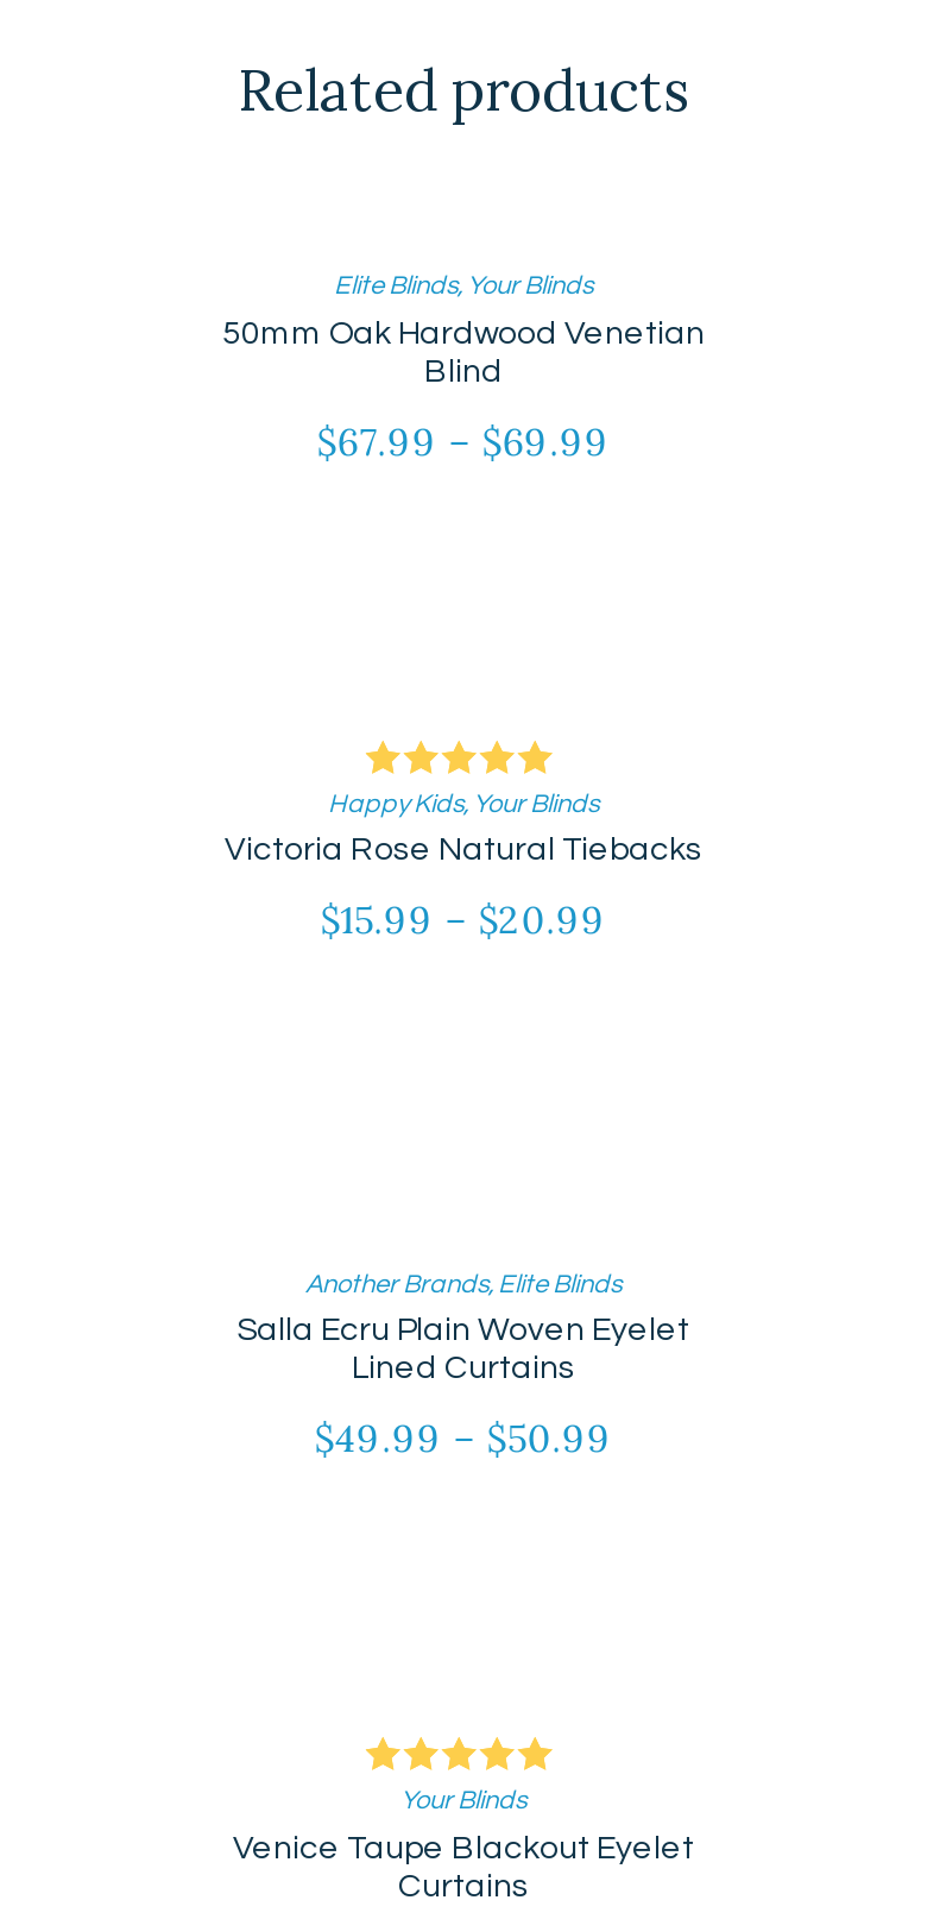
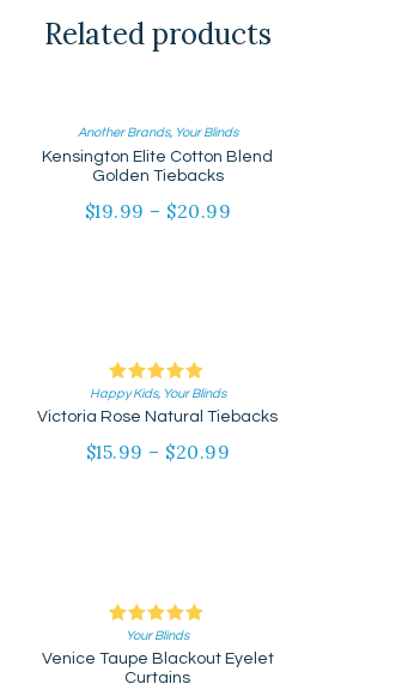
[334,273,593,299] Elite Blinds, Your Blinds -> [78,126,238,139] Another Brands, Your Blinds
[222,317,705,388] 50mm Oak Hardwood Venetian | Blind -> [42,148,273,184] Kensington Elite Cotton Blend | Golden Tiebacks
[317,417,610,464] $67.99 – $69.99 -> [85,198,231,222] $19.99 – $20.99
[238,1270,689,1461] Another Brands, Elite Blinds | Salla Ecru Plain Woven Eyelet | Lined Curtains | $49.99 – $50.99 -> none

